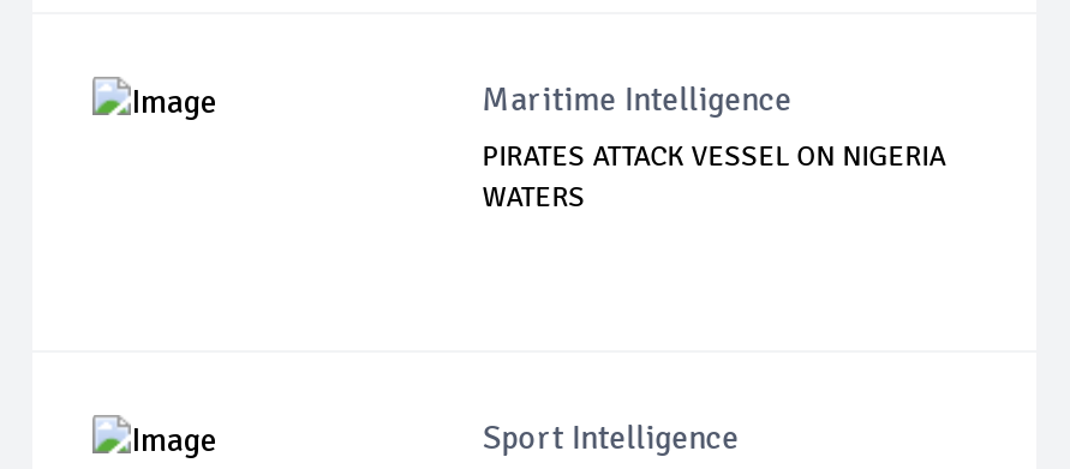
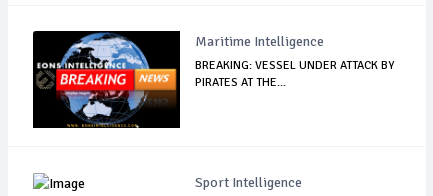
none -> [32,30,181,129] [image]
[482,139,946,215] PIRATES ATTACK VESSEL ON NIGERIA | WATERS -> [195,58,394,90] BREAKING: VESSEL UNDER ATTACK BY | PIRATES AT THE...

